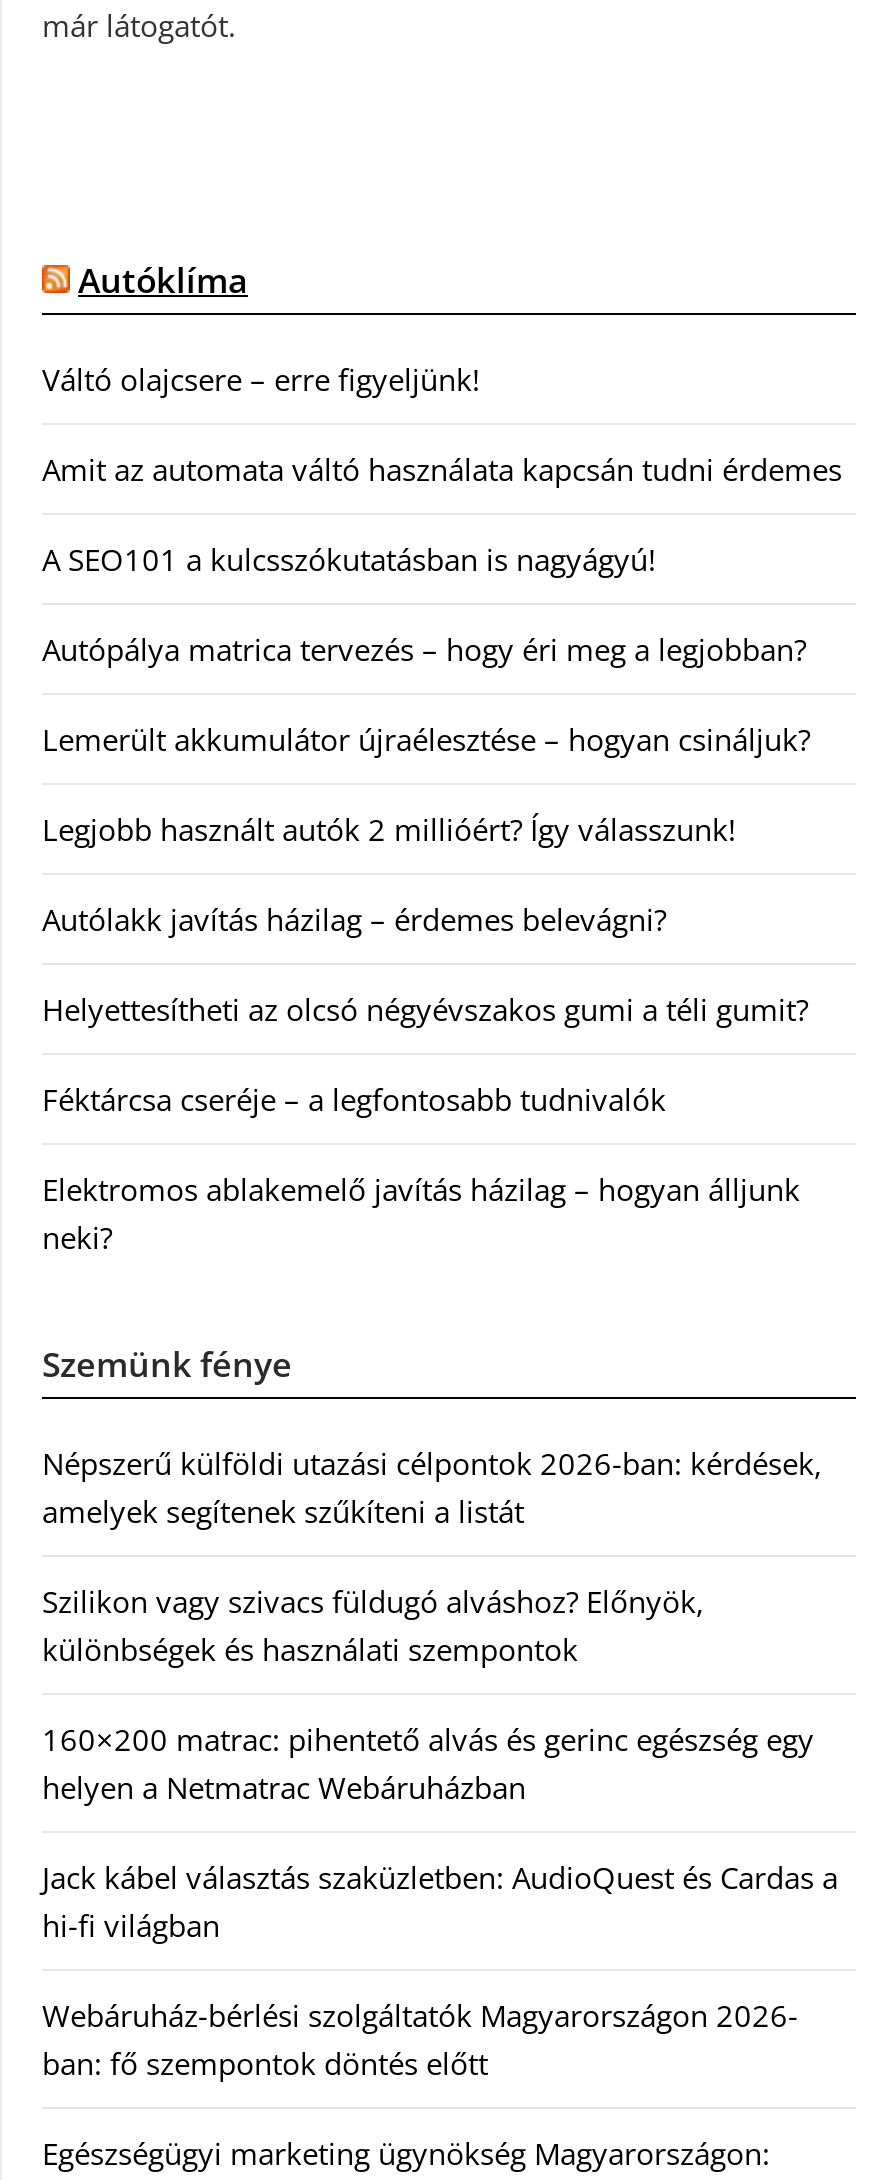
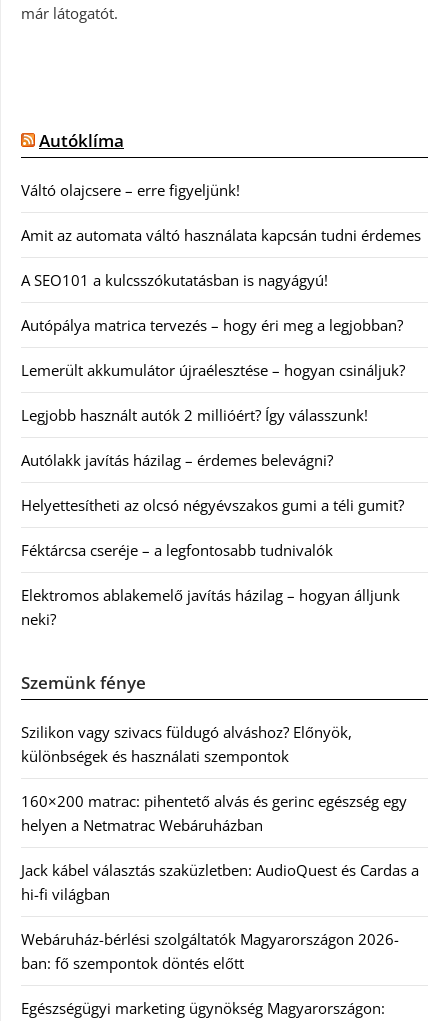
[42,1443,822,1531] Népszerű külföldi utazási célpontok 2026-ban: kérdések, | amelyek segítenek szűkíteni a listát -> none

